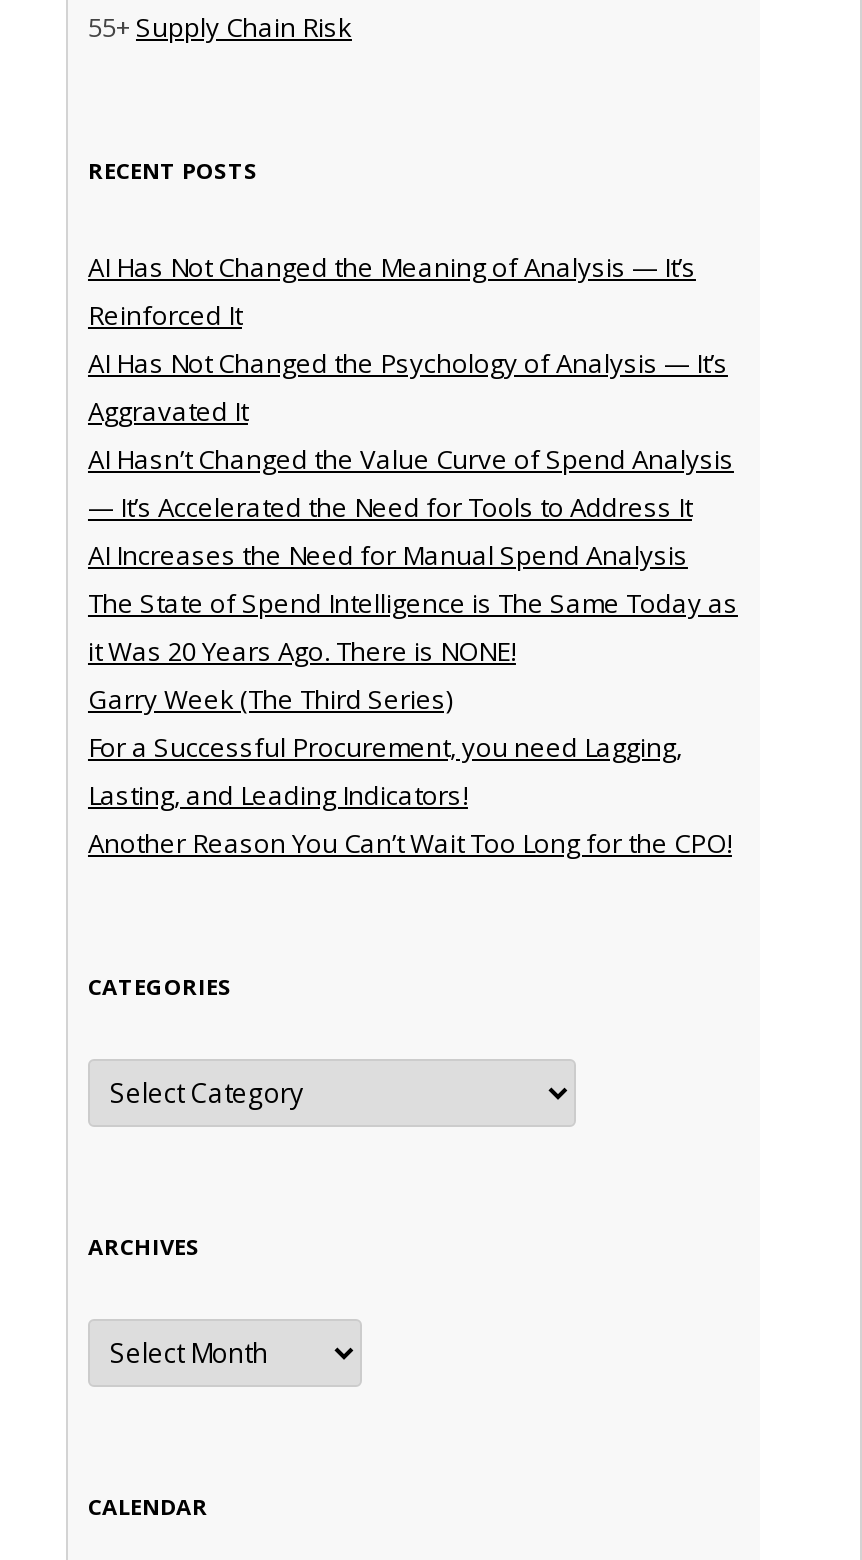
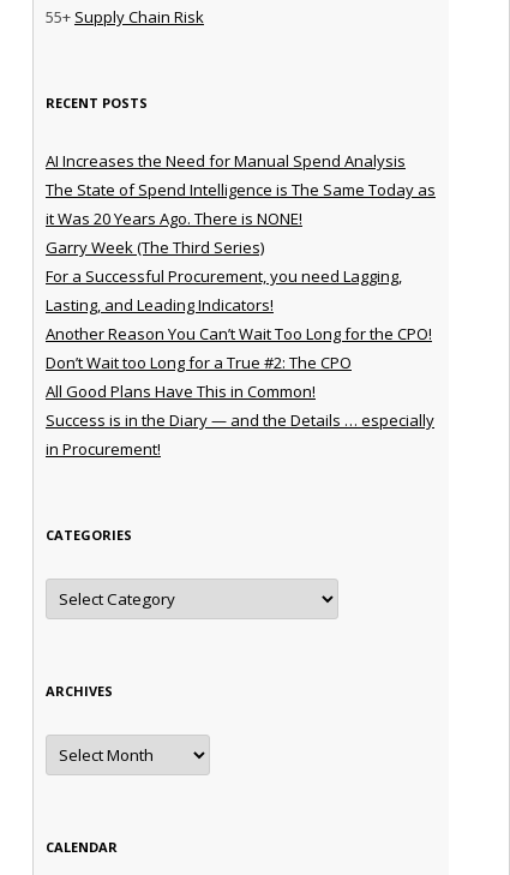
[88,248,734,524] AI Has Not Changed the Meaning of Analysis — It’s | Reinforced It | AI Has Not Changed the Psychology of Analysis — It’s | Aggravated It | AI Hasn’t Changed the Value Curve of Spend Analysis | — It’s Accelerated the Need for Tools to Address It -> none
moved [88,536,738,860] -> [46,150,436,344]: AI Increases the Need for Manual Spend Analysis | The State of Spend Intelligence is The Same Today as | it Was 20 Years Ago. There is NONE! | Garry Week (The Third Series) | For a Successful Procurement, you need Lagging, | Lasting, and Leading Indicators! | Another Reason You Can’t Wait Too Long for the CPO!
none -> [46,351,434,459] Don’t Wait too Long for a True #2: The CPO | All Good Plans Have This in Common! | Success is in the Diary — and the Details … especially | in Procurement!

